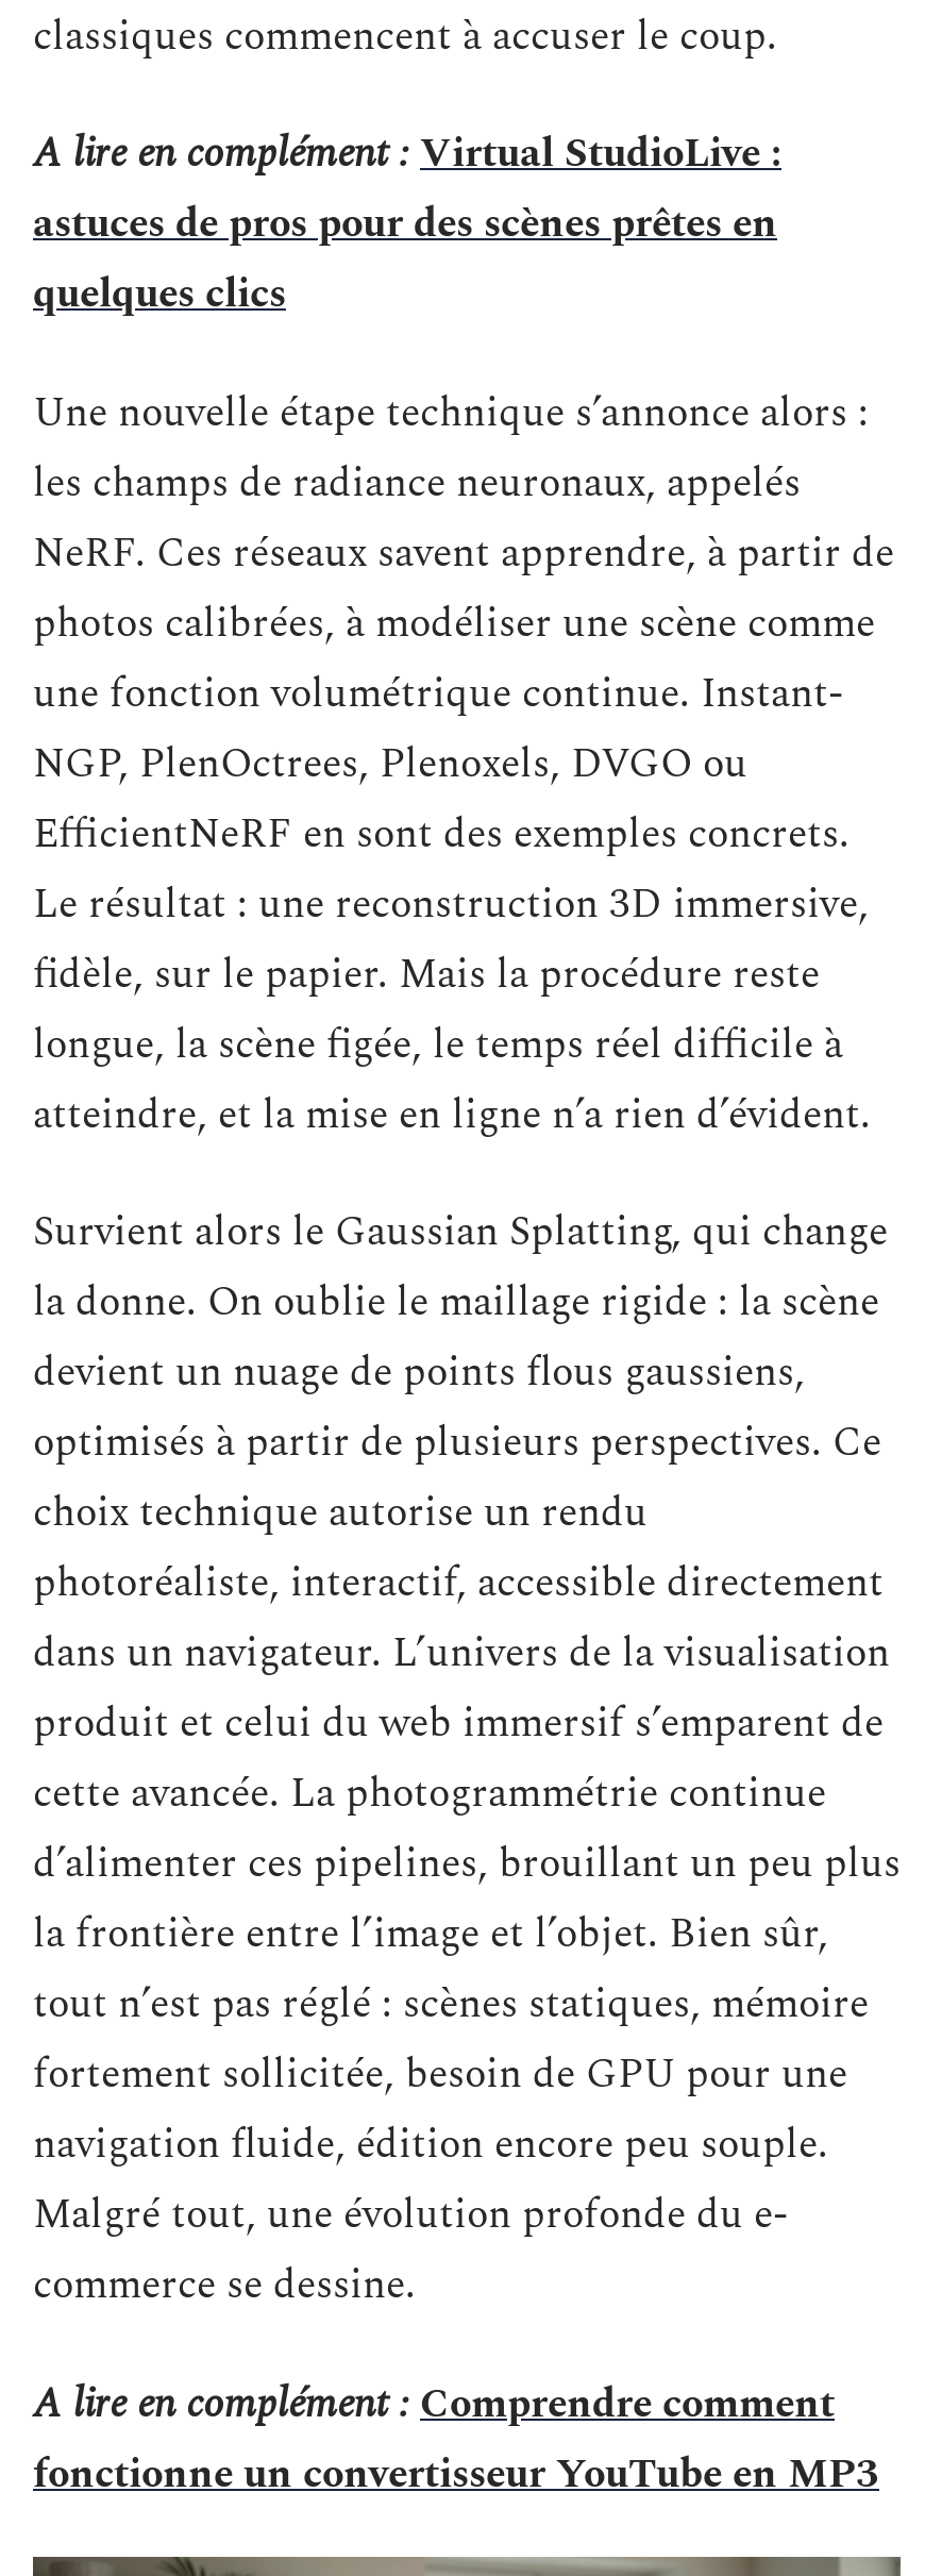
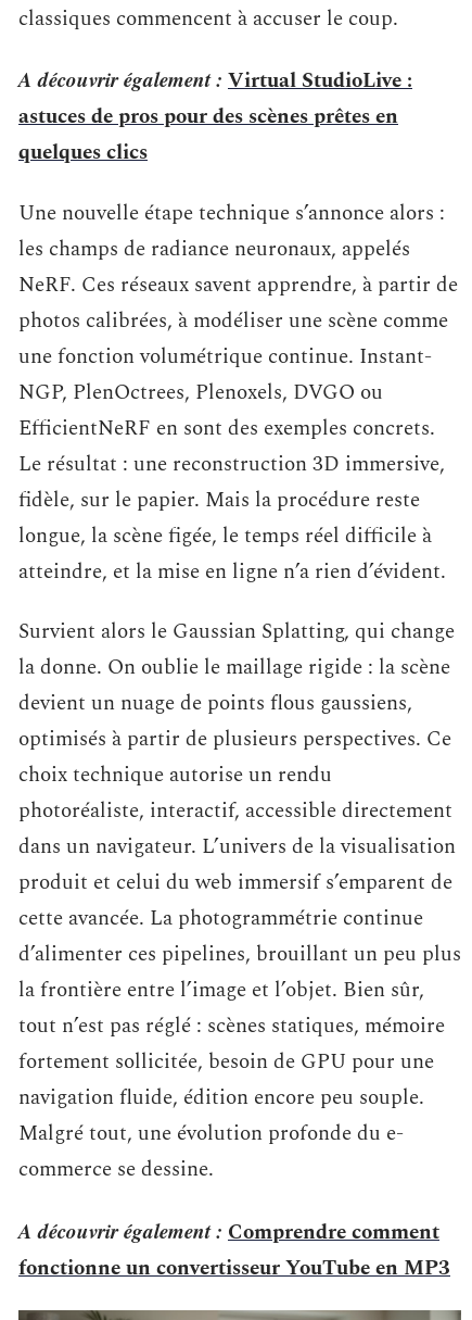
[33,123,781,185] A lire en complément : Virtual StudioLive : -> [18,64,412,97] A découvrir également : Virtual StudioLive :
[33,2373,835,2435] A lire en complément : Comprendre comment -> [18,1215,439,1248] A découvrir également : Comprendre comment

